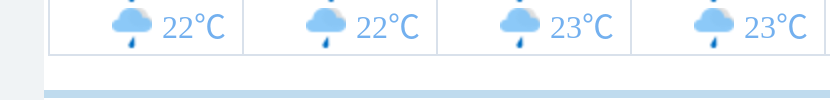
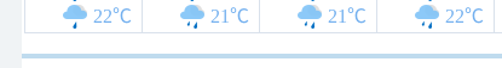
[356,10,420,44] 22℃ -> [210,6,249,26] 21℃
[550,10,614,44] 23℃ -> [328,6,367,26] 21℃
[744,10,808,44] 23℃ -> [445,6,484,26] 22℃

